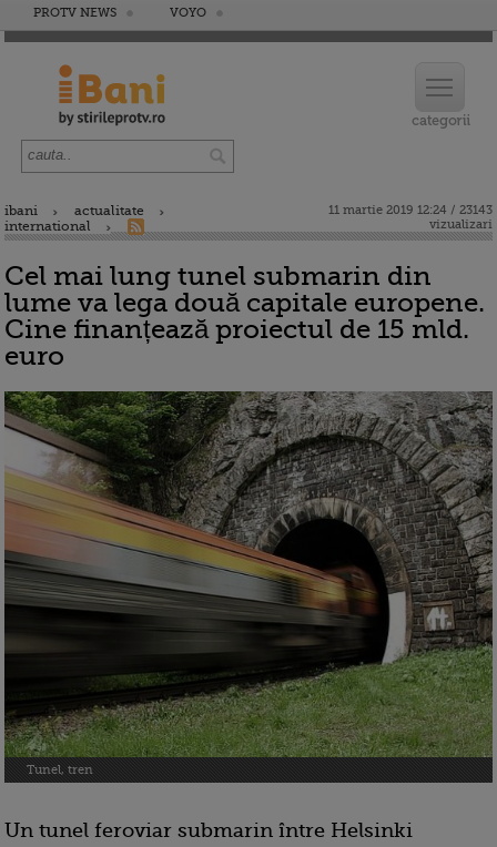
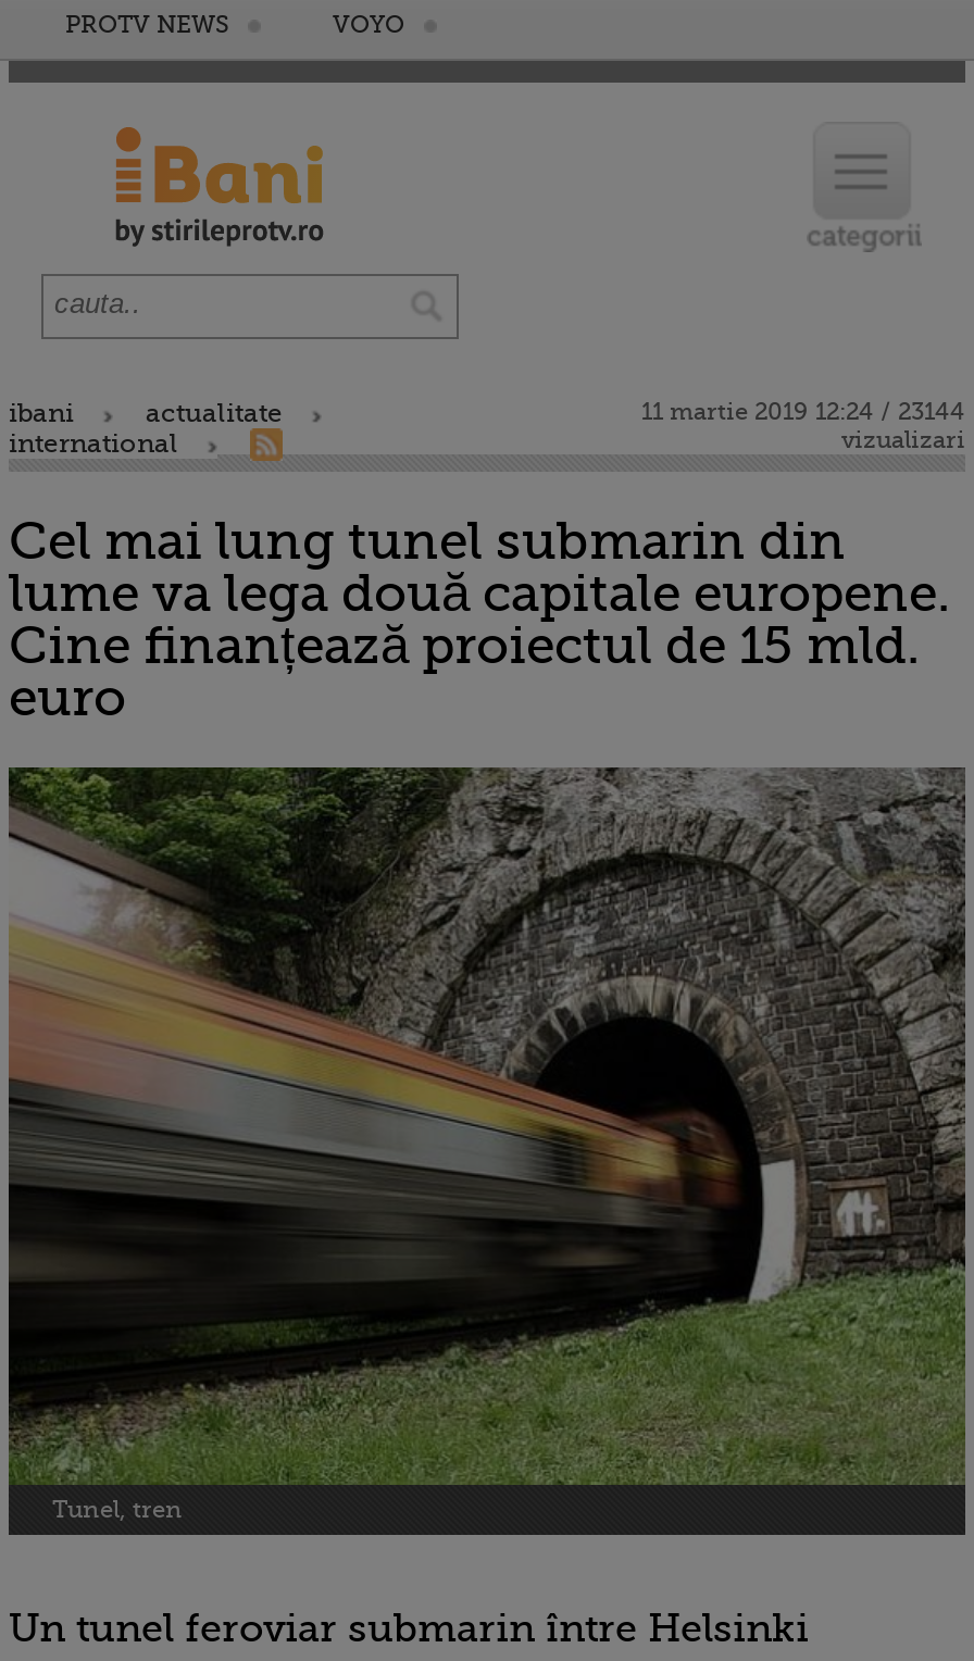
[328,203,493,217] 11 martie 2019 12:24 / 23143 -> [641,398,965,426] 11 martie 2019 12:24 / 23144

